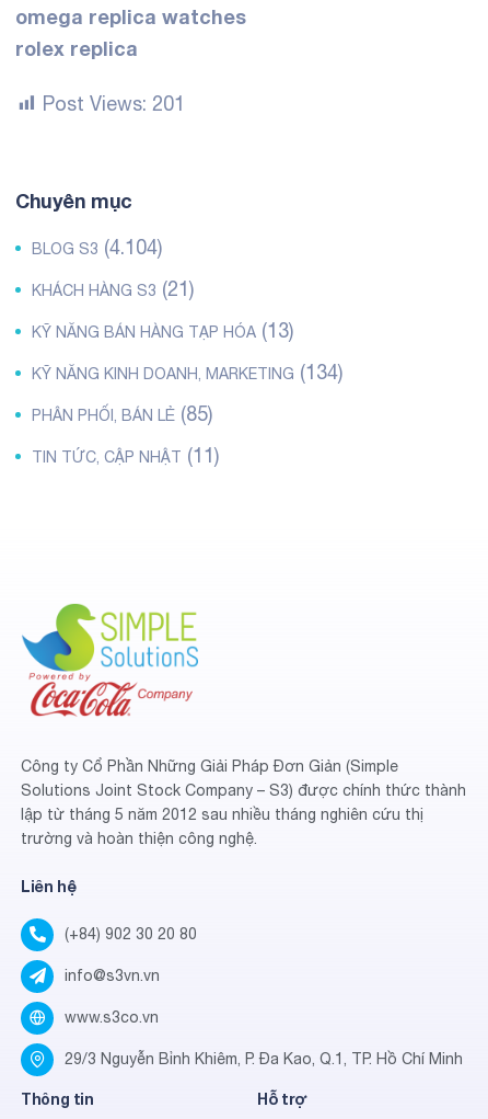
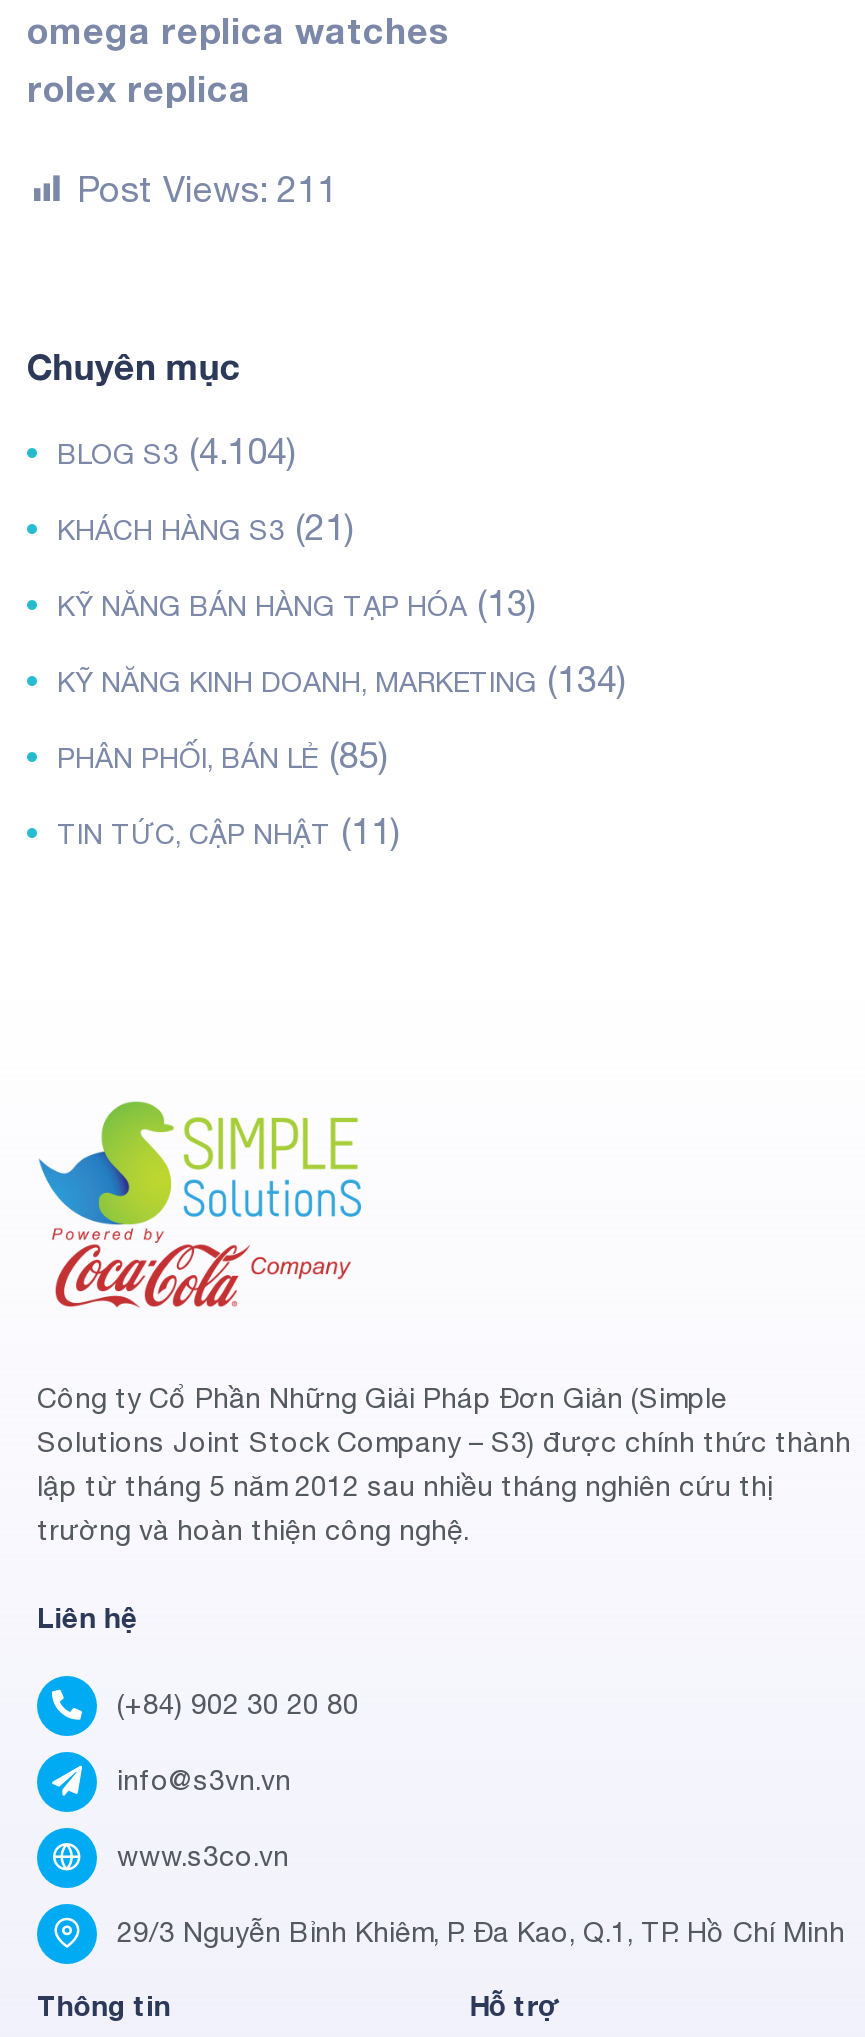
[43,92,185,115] Post Views: 201 -> [77,167,337,209] Post Views: 211

